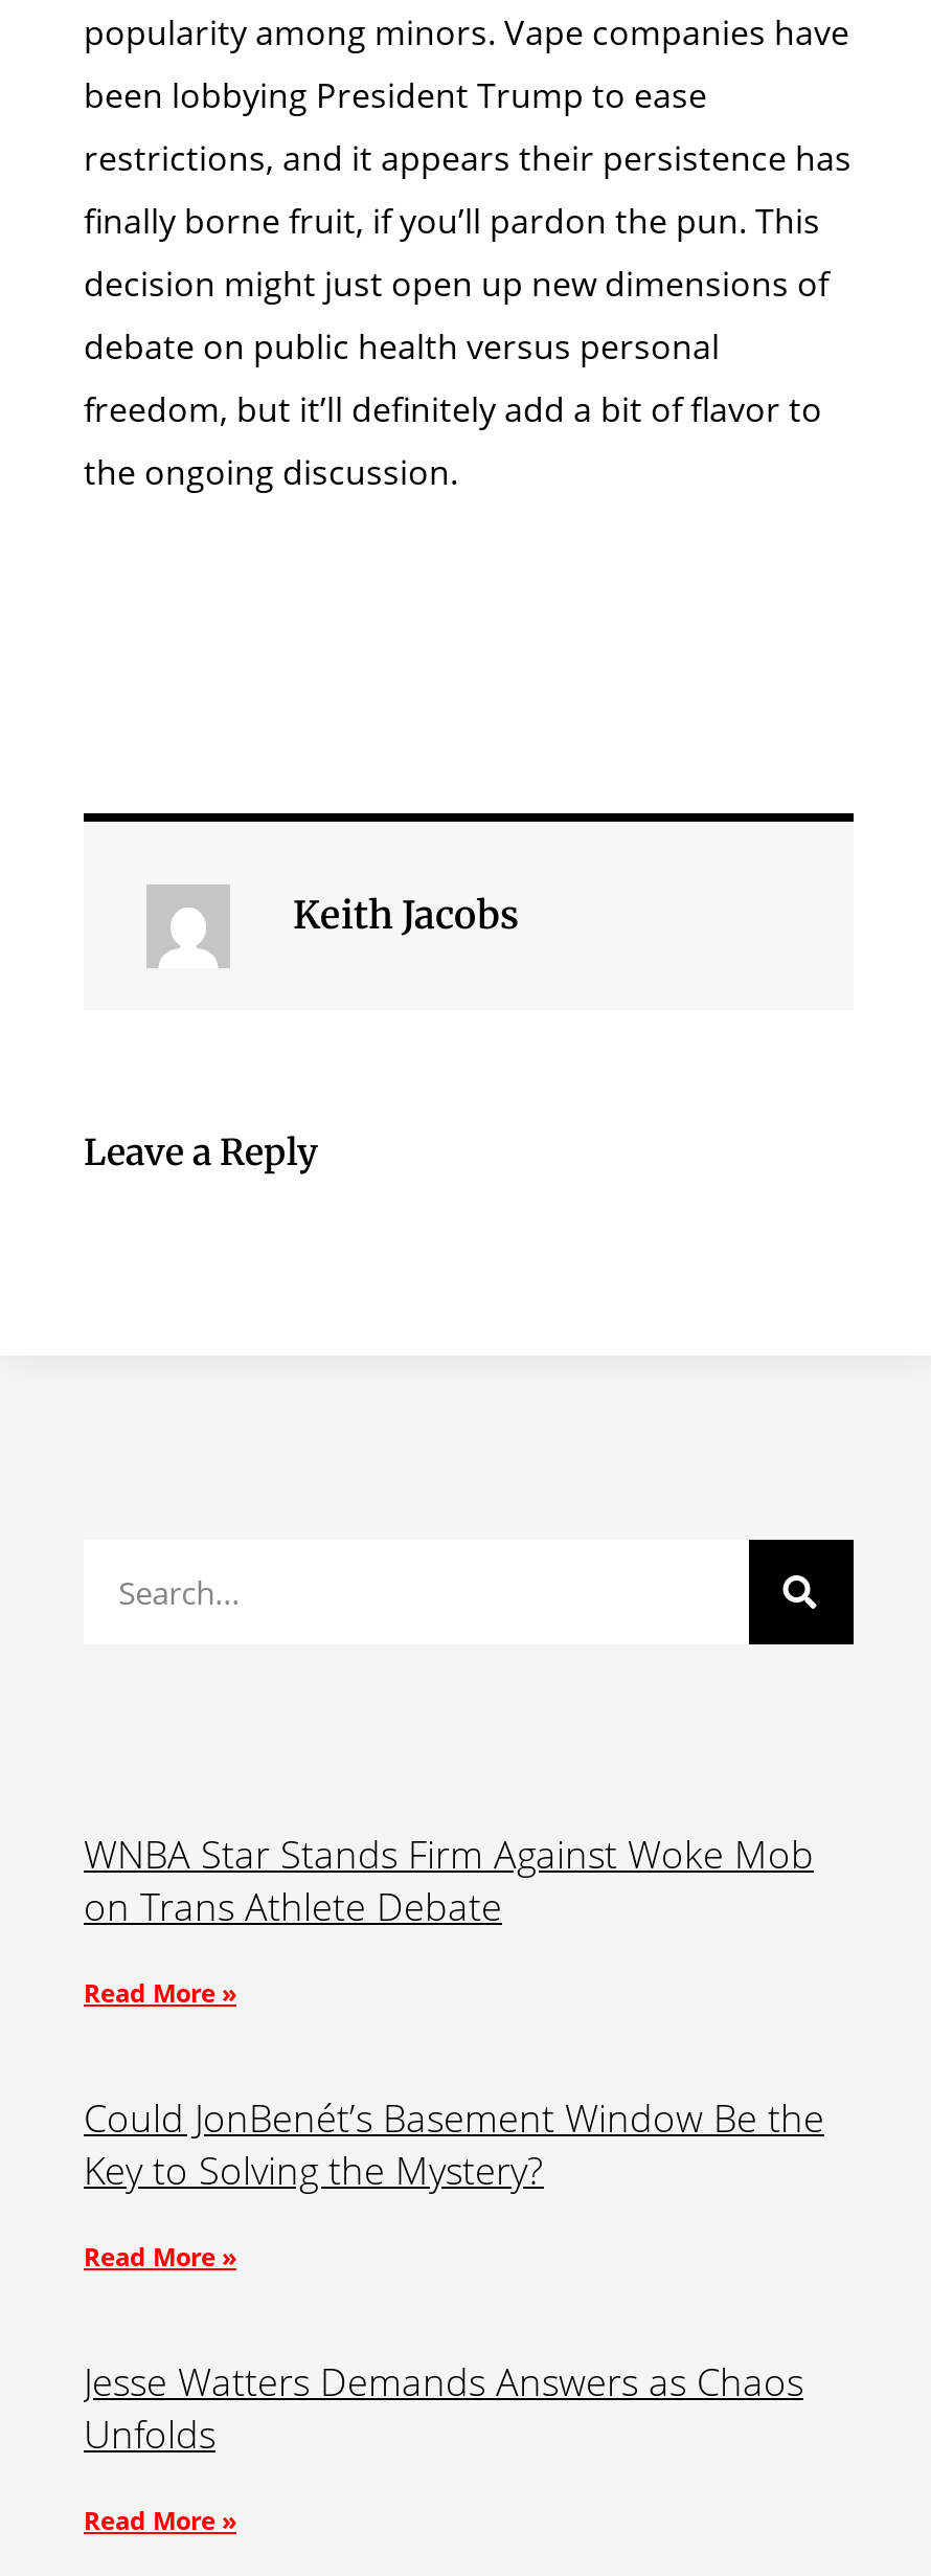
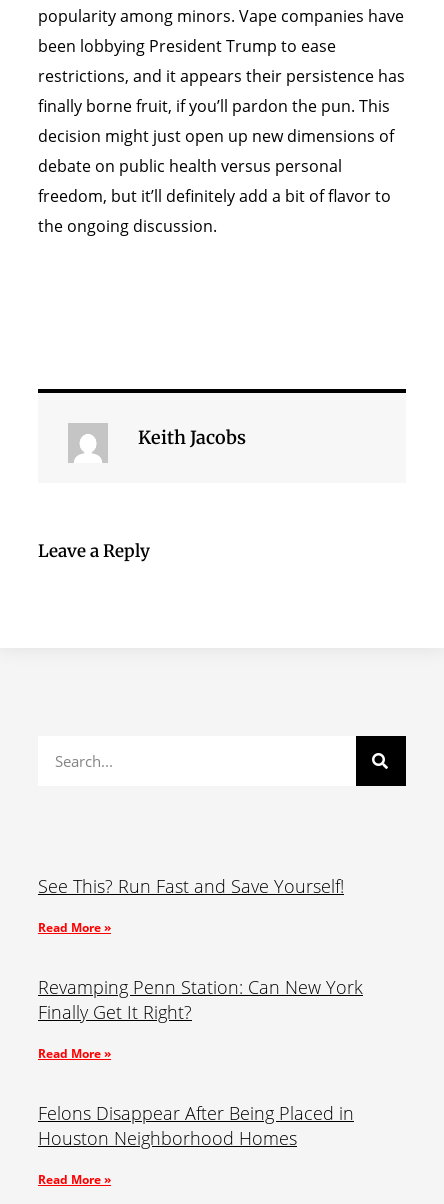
[84,1829,814,1931] WNBA Star Stands Firm Against Woke Mob | on Trans Athlete Debate -> [38,874,344,898] See This? Run Fast and Save Yourself!
[84,2093,824,2195] Could JonBenét’s Basement Window Be the | Key to Solving the Mystery? -> [38,975,363,1024] Revamping Penn Station: Can New York | Finally Get It Right?
[84,2356,803,2459] Jesse Watters Demands Answers as Chaos | Unfolds -> [38,1101,354,1150] Felons Disappear After Being Placed in | Houston Neighborhood Homes

